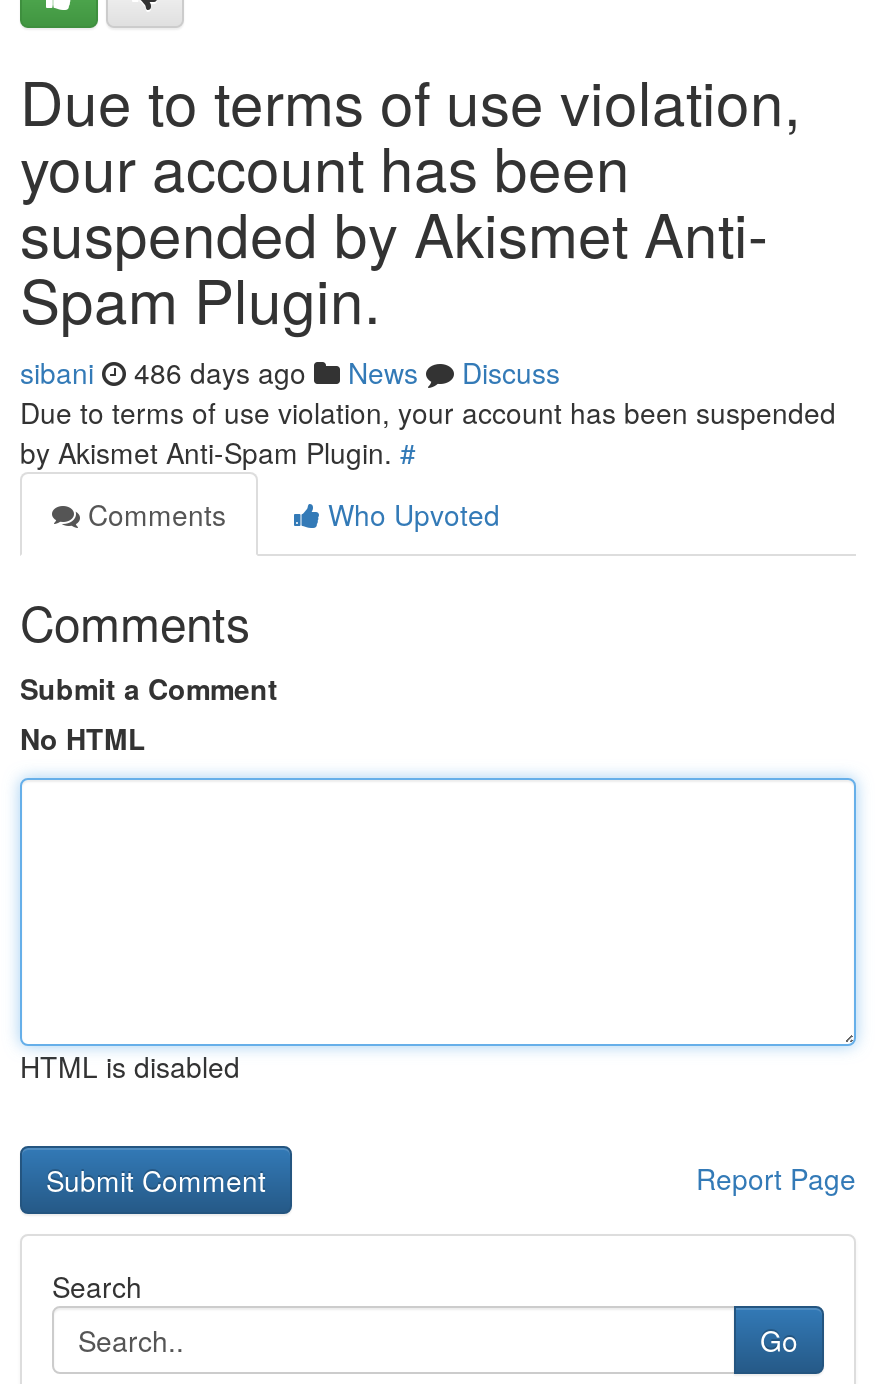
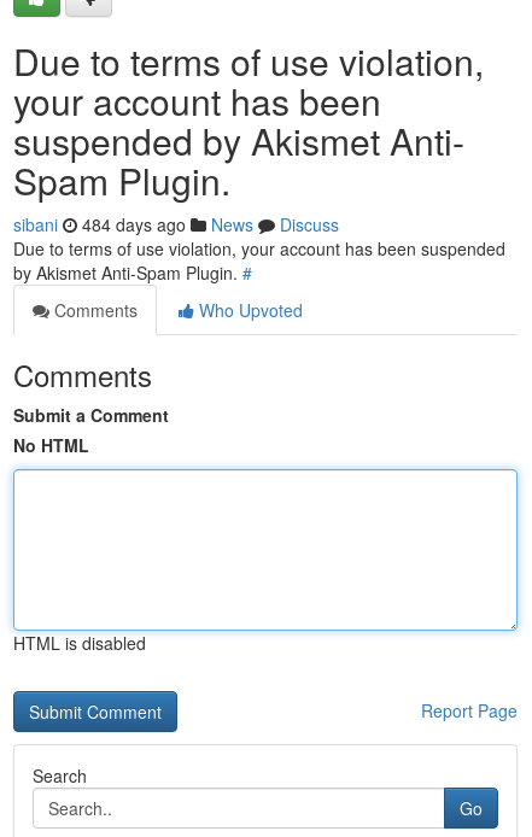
[20,352,560,392] sibani 486 days ago News Discuss -> [13,212,339,236] sibani 484 days ago News Discuss

